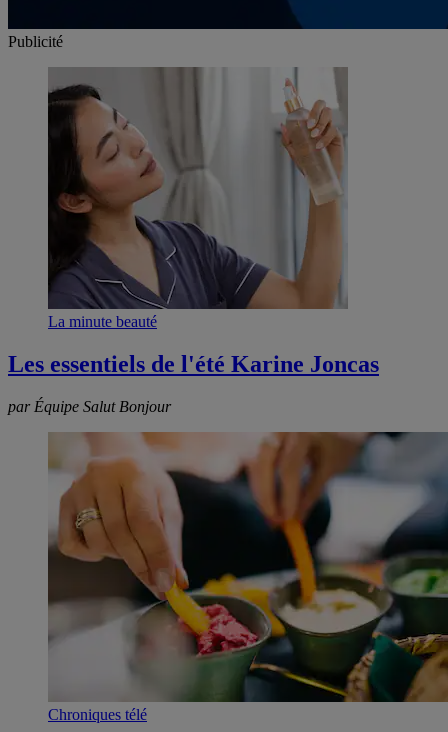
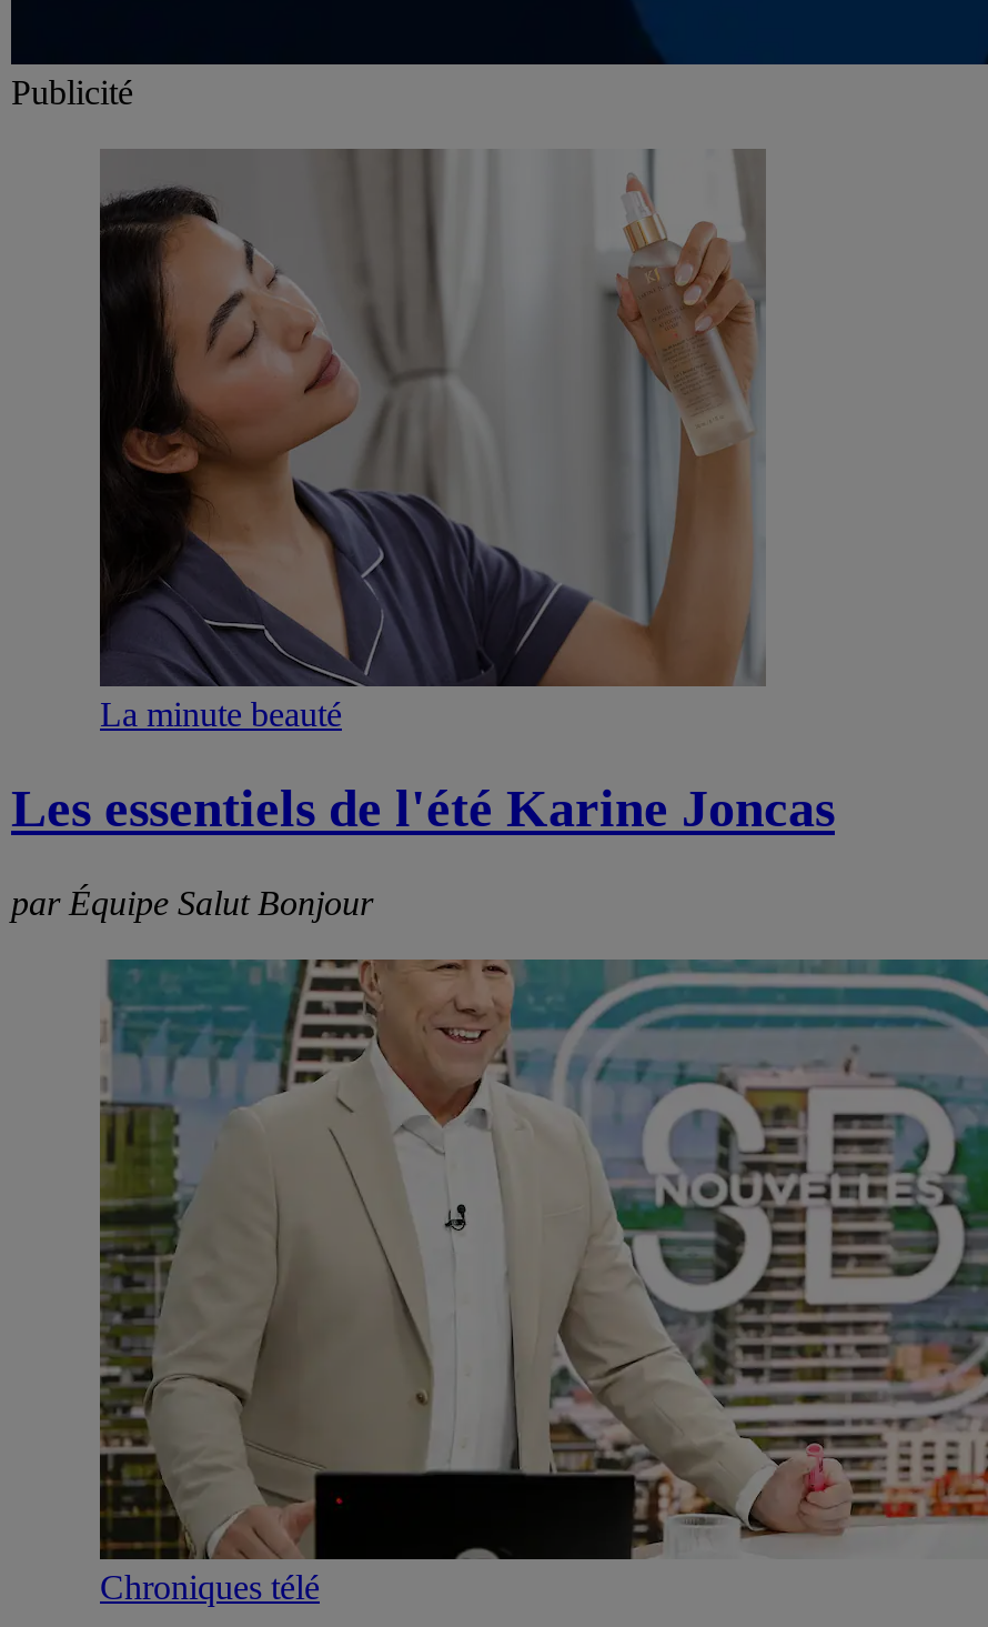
[48,431,445,703] [image] -> [98,957,981,1561] [image]

